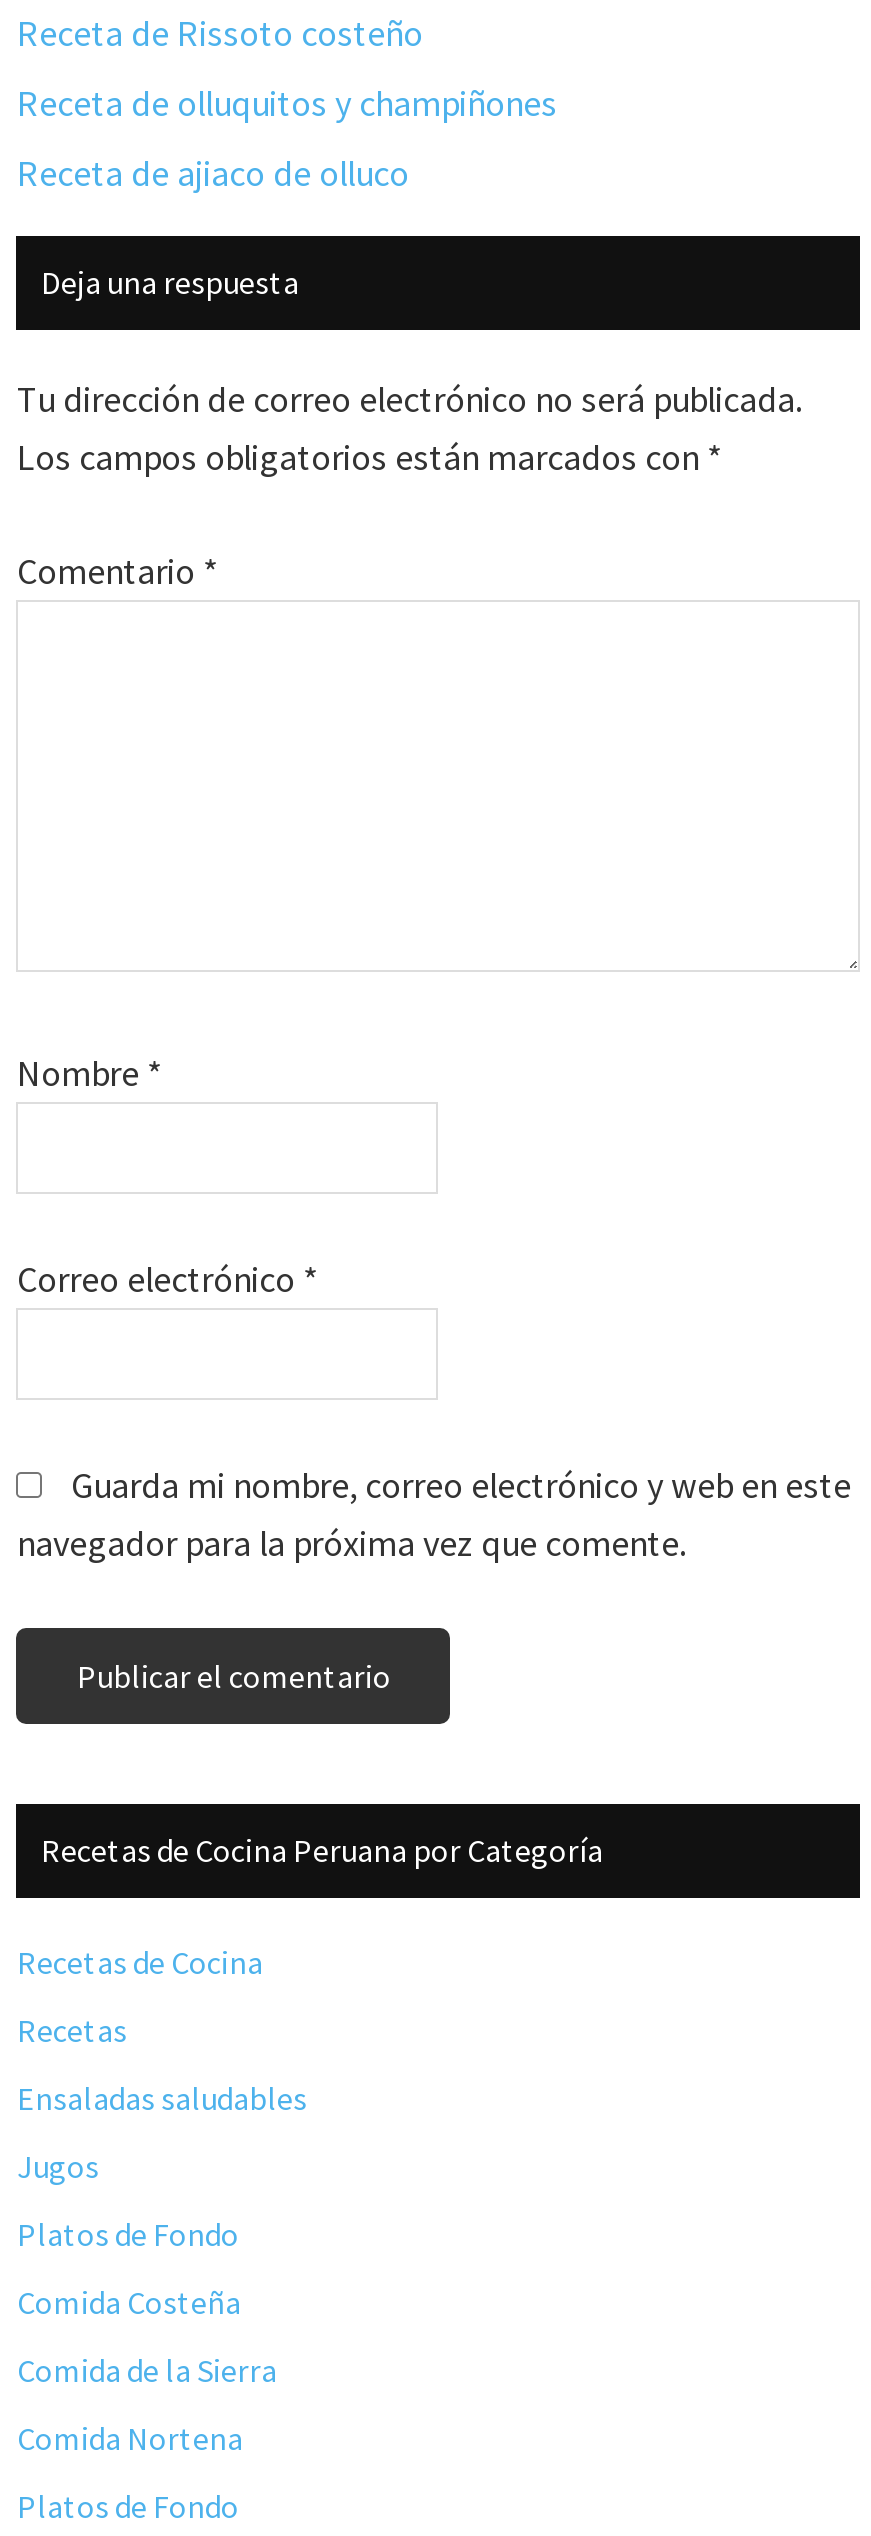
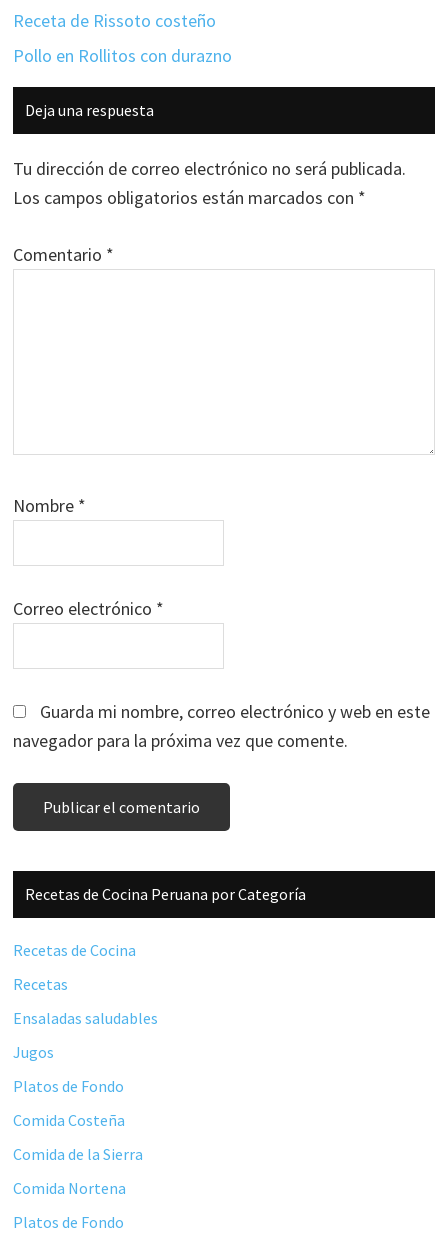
[17,80,557,196] Receta de olluquitos y champiñones | Receta de ajiaco de olluco -> [13,44,232,67] Pollo en Rollitos con durazno

